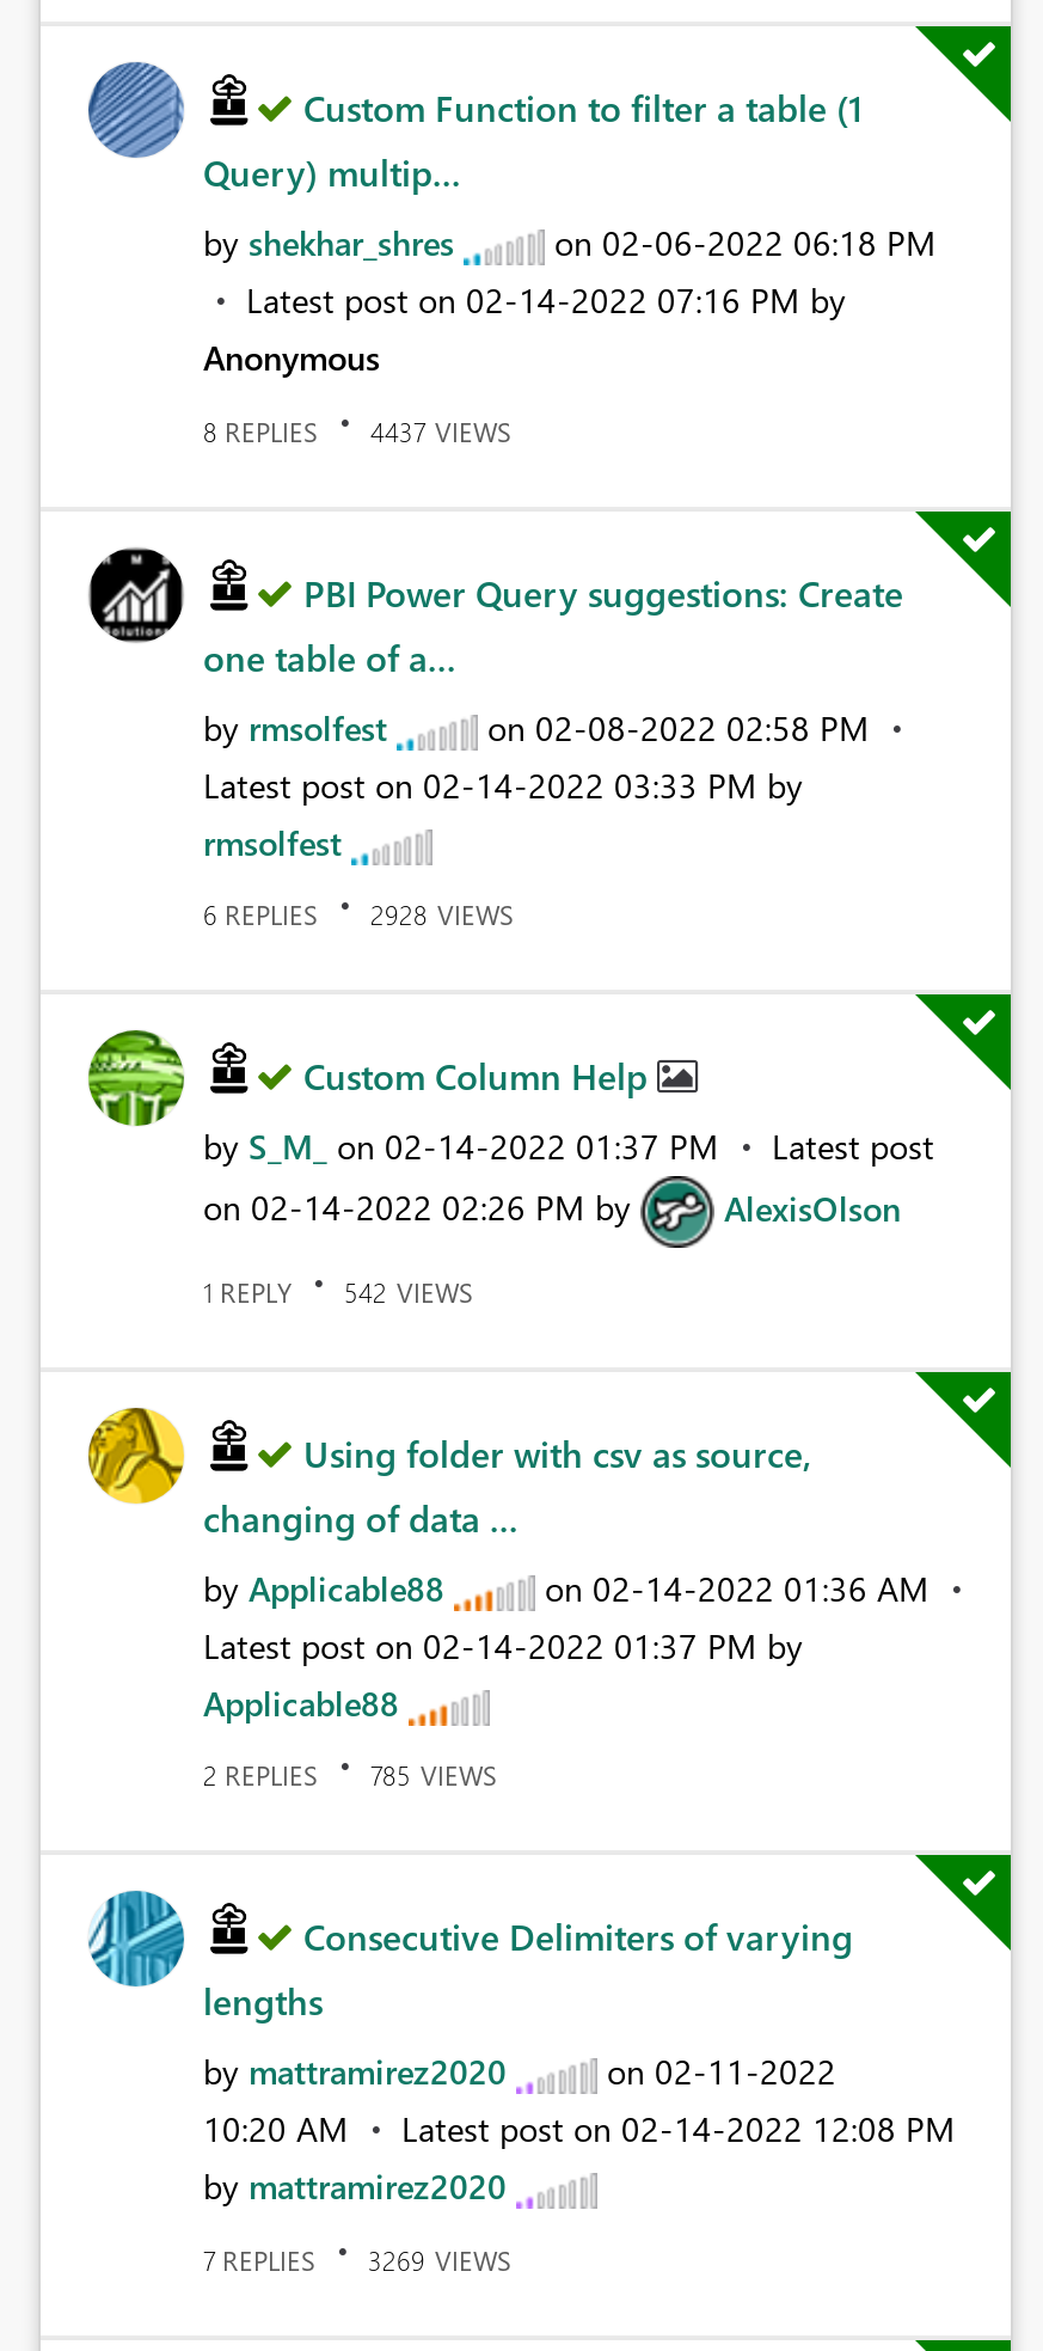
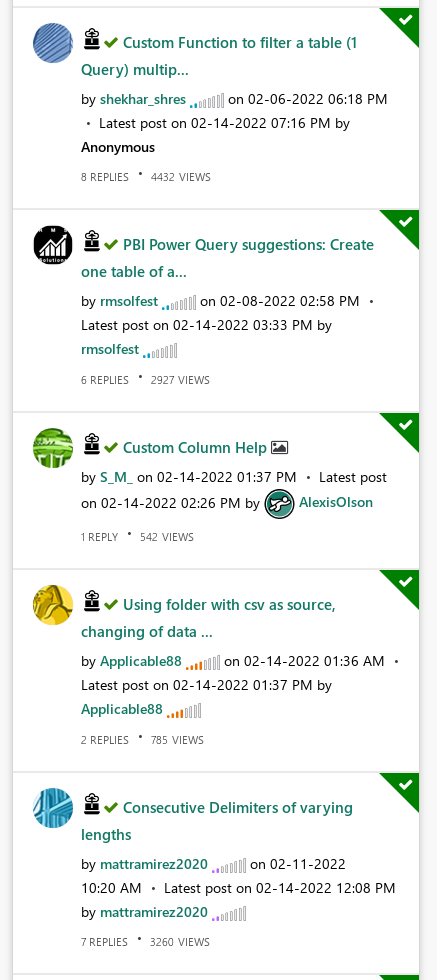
[203,413,511,449] 8 REPLIES 4437 VIEWS -> [81,169,211,184] 8 REPLIES 4432 VIEWS
[203,897,514,933] 6 REPLIES 2928 VIEWS -> [81,372,210,387] 6 REPLIES 2927 VIEWS
[203,2242,511,2278] 7 REPLIES 3269 VIEWS -> [81,934,210,949] 7 REPLIES 3260 VIEWS

